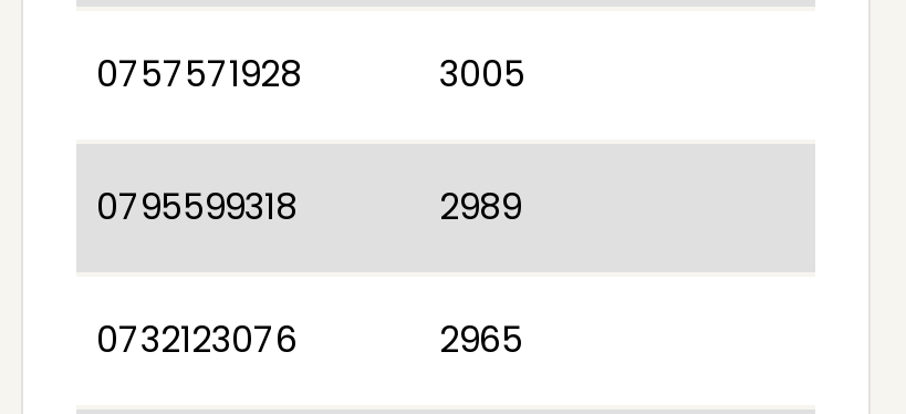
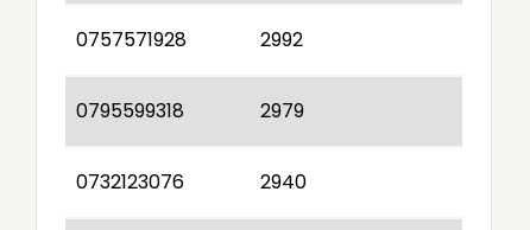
[439,49,525,100] 3005 -> [260,26,303,53] 2992
[439,182,521,232] 2989 -> [260,97,304,124] 2979
[439,314,523,365] 2965 -> [260,168,307,196] 2940

